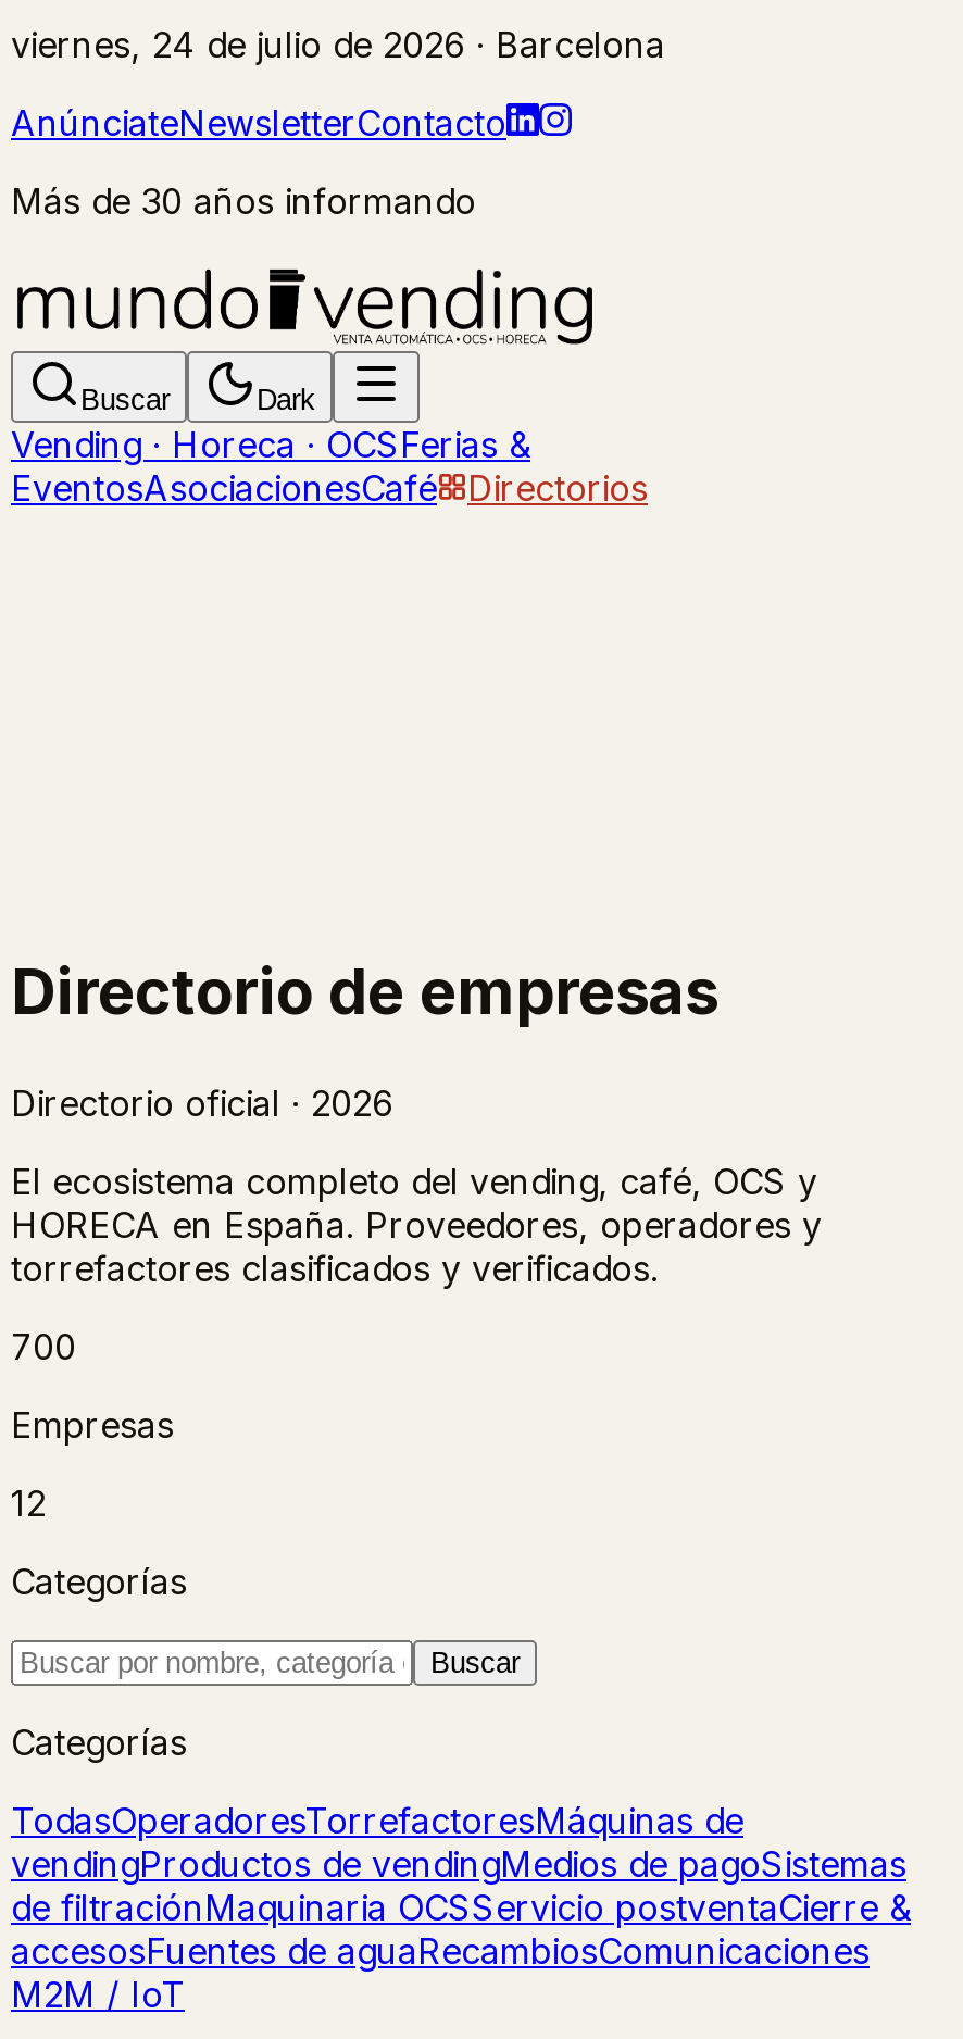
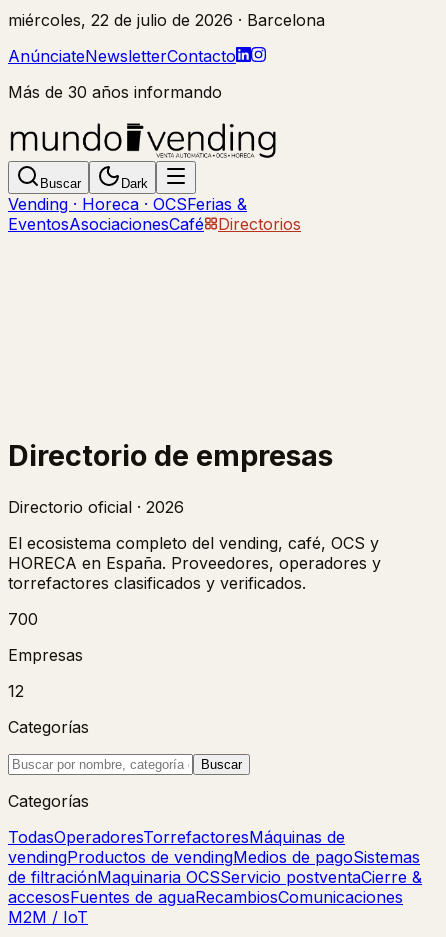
[11,23,665,66] viernes, 24 de julio de 2026 · Barcelona -> [8,10,325,30] miércoles, 22 de julio de 2026 · Barcelona

